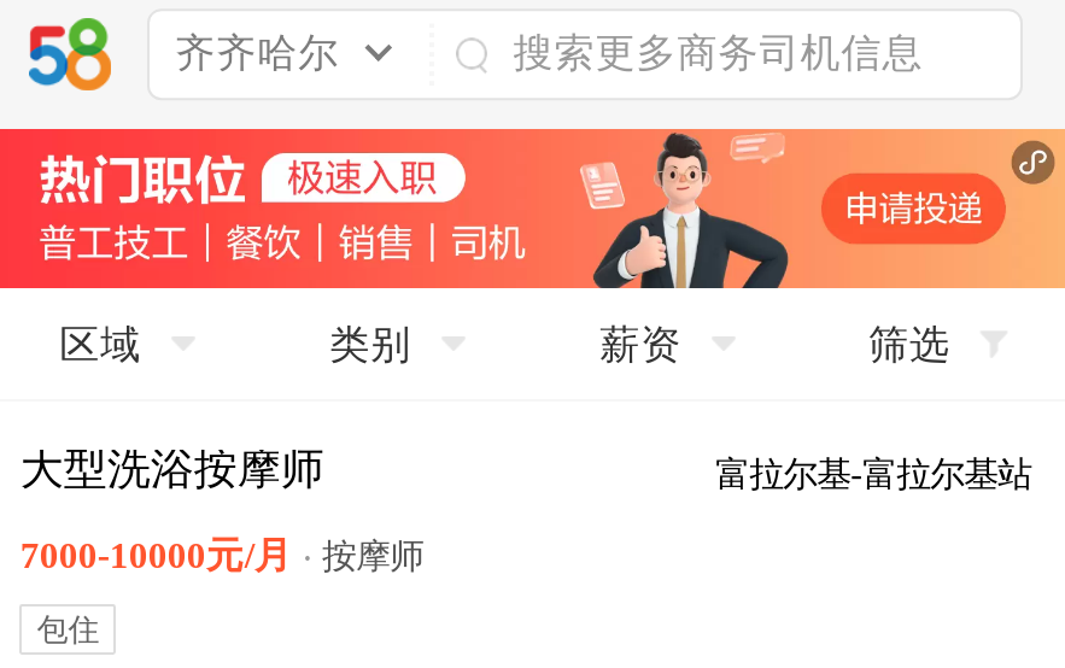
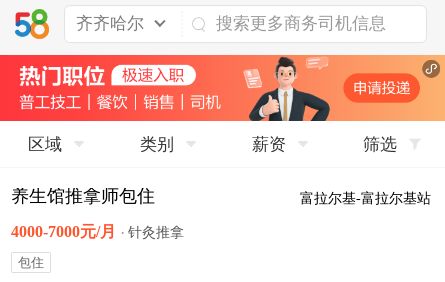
[20,444,324,492] 大型洗浴按摩师 -> [11,185,155,205] 养生馆推拿师包住
[20,534,423,577] 7000-10000元/月 · 按摩师 -> [11,223,184,241] 4000-7000元/月 · 针灸推拿

